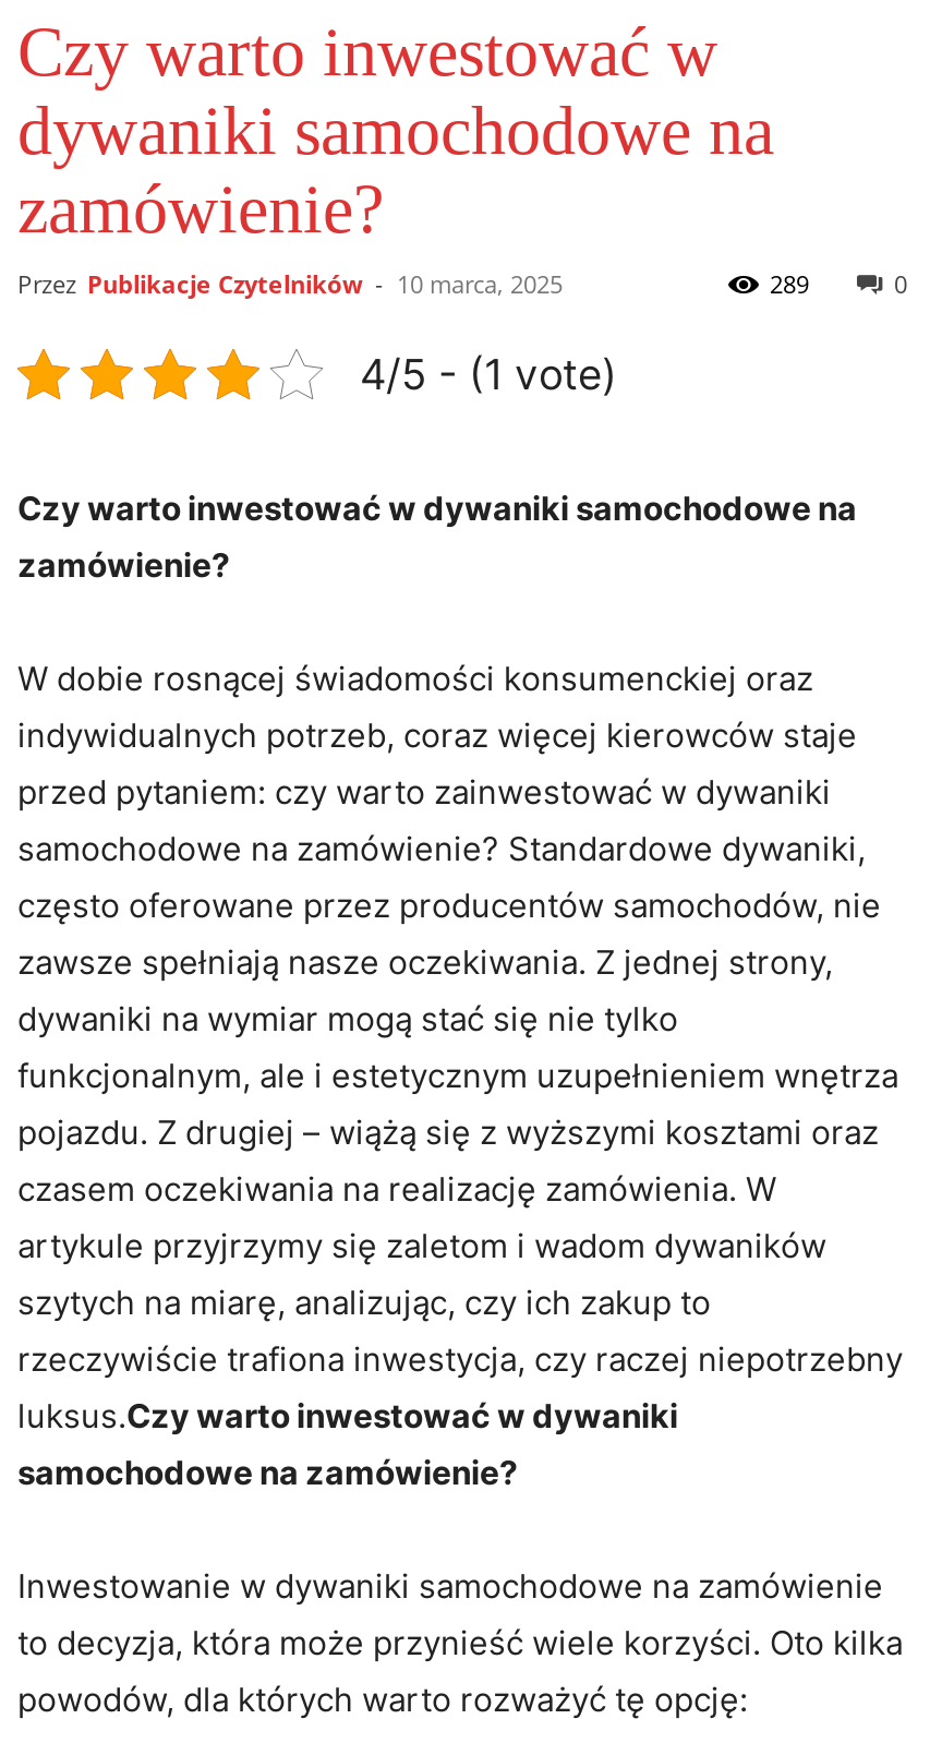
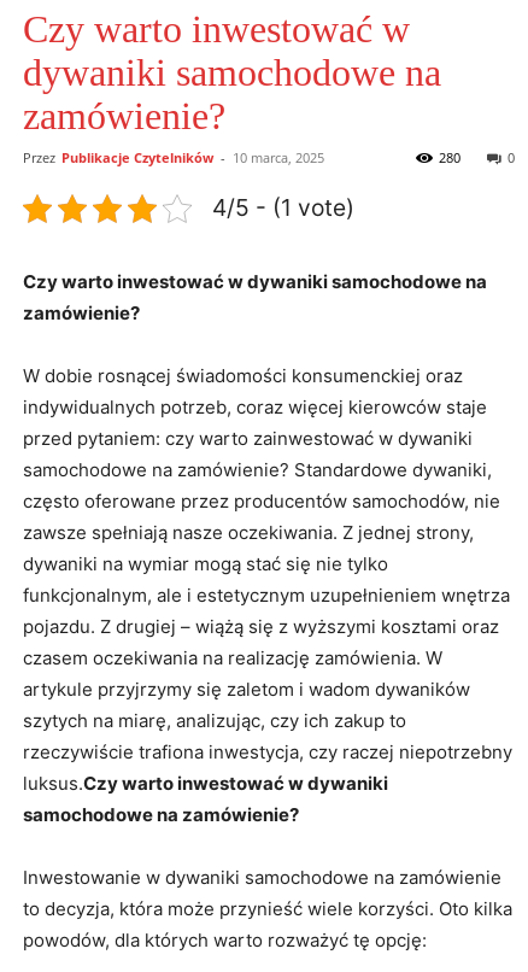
[770,266,809,299] 289 -> [439,148,460,167] 280

